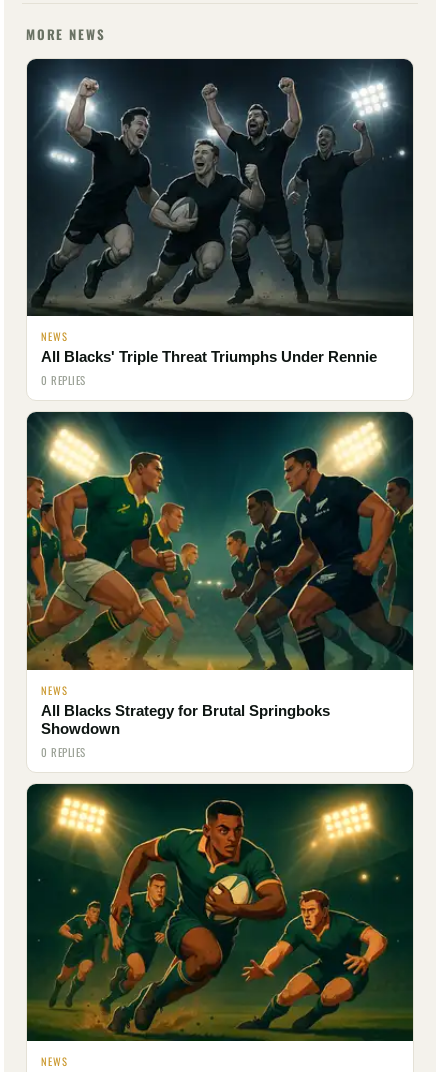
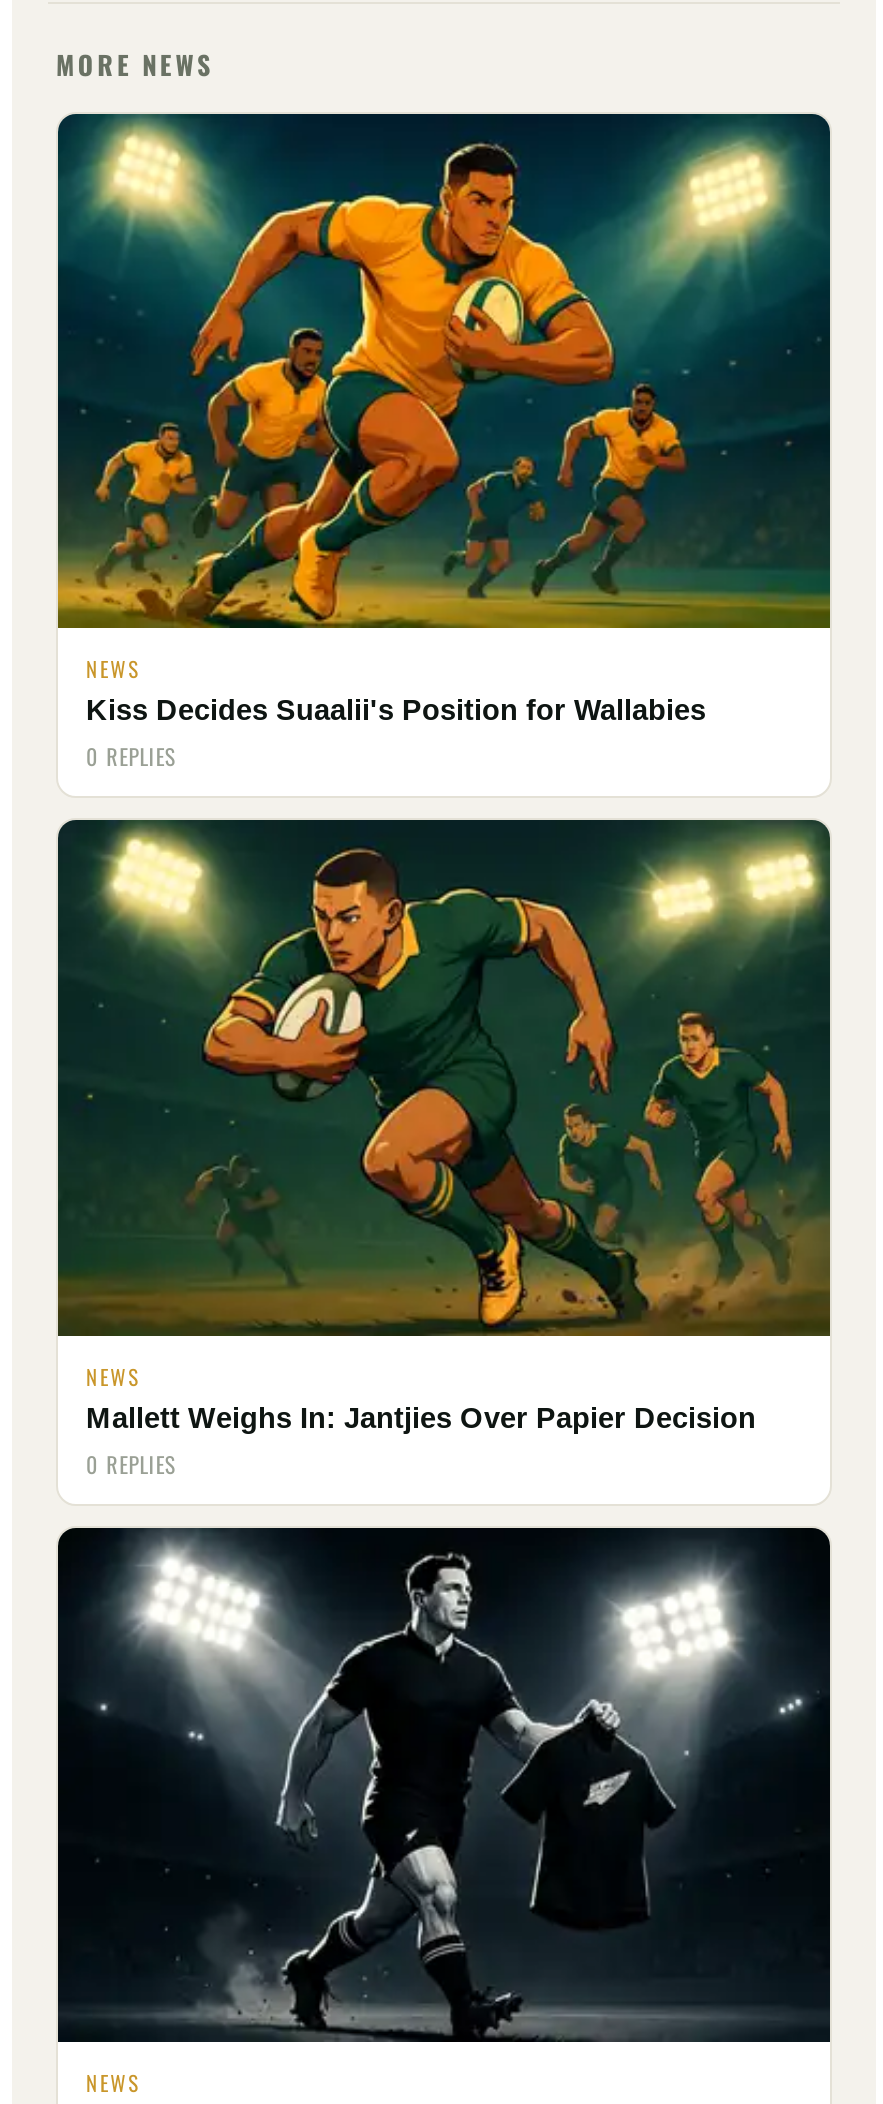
[26,59,413,365] [image] | All Blacks' Triple Threat Triumphs Under Rennie -> [56,114,830,727] [image] | Kiss Decides Suaalii's Position for Wallabies
[26,414,414,737] [image] | All Blacks Strategy for Brutal Springboks | Showdown -> [56,822,830,1433] [image] | Mallett Weighs In: Jantjies Over Papier Decision
[27,785,413,1041] [image] -> [58,1530,830,2042] [image]

